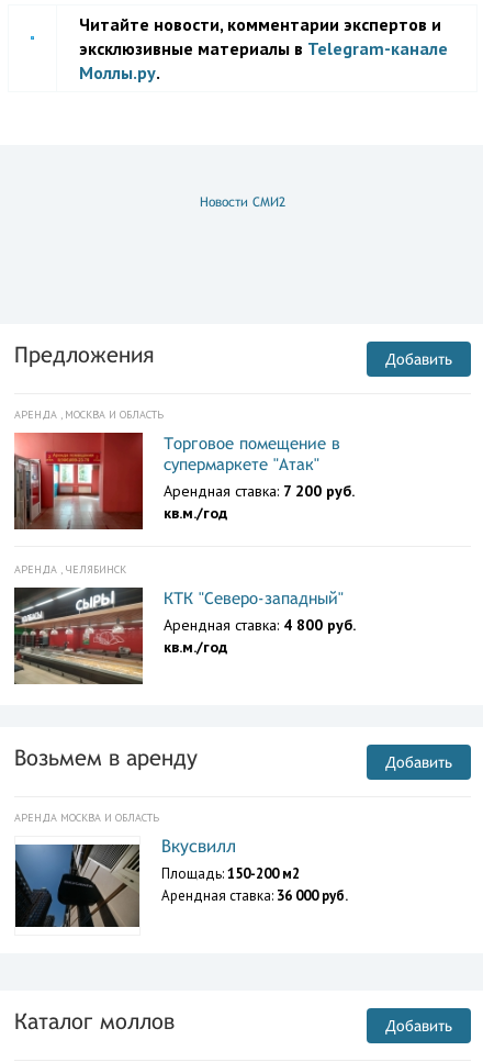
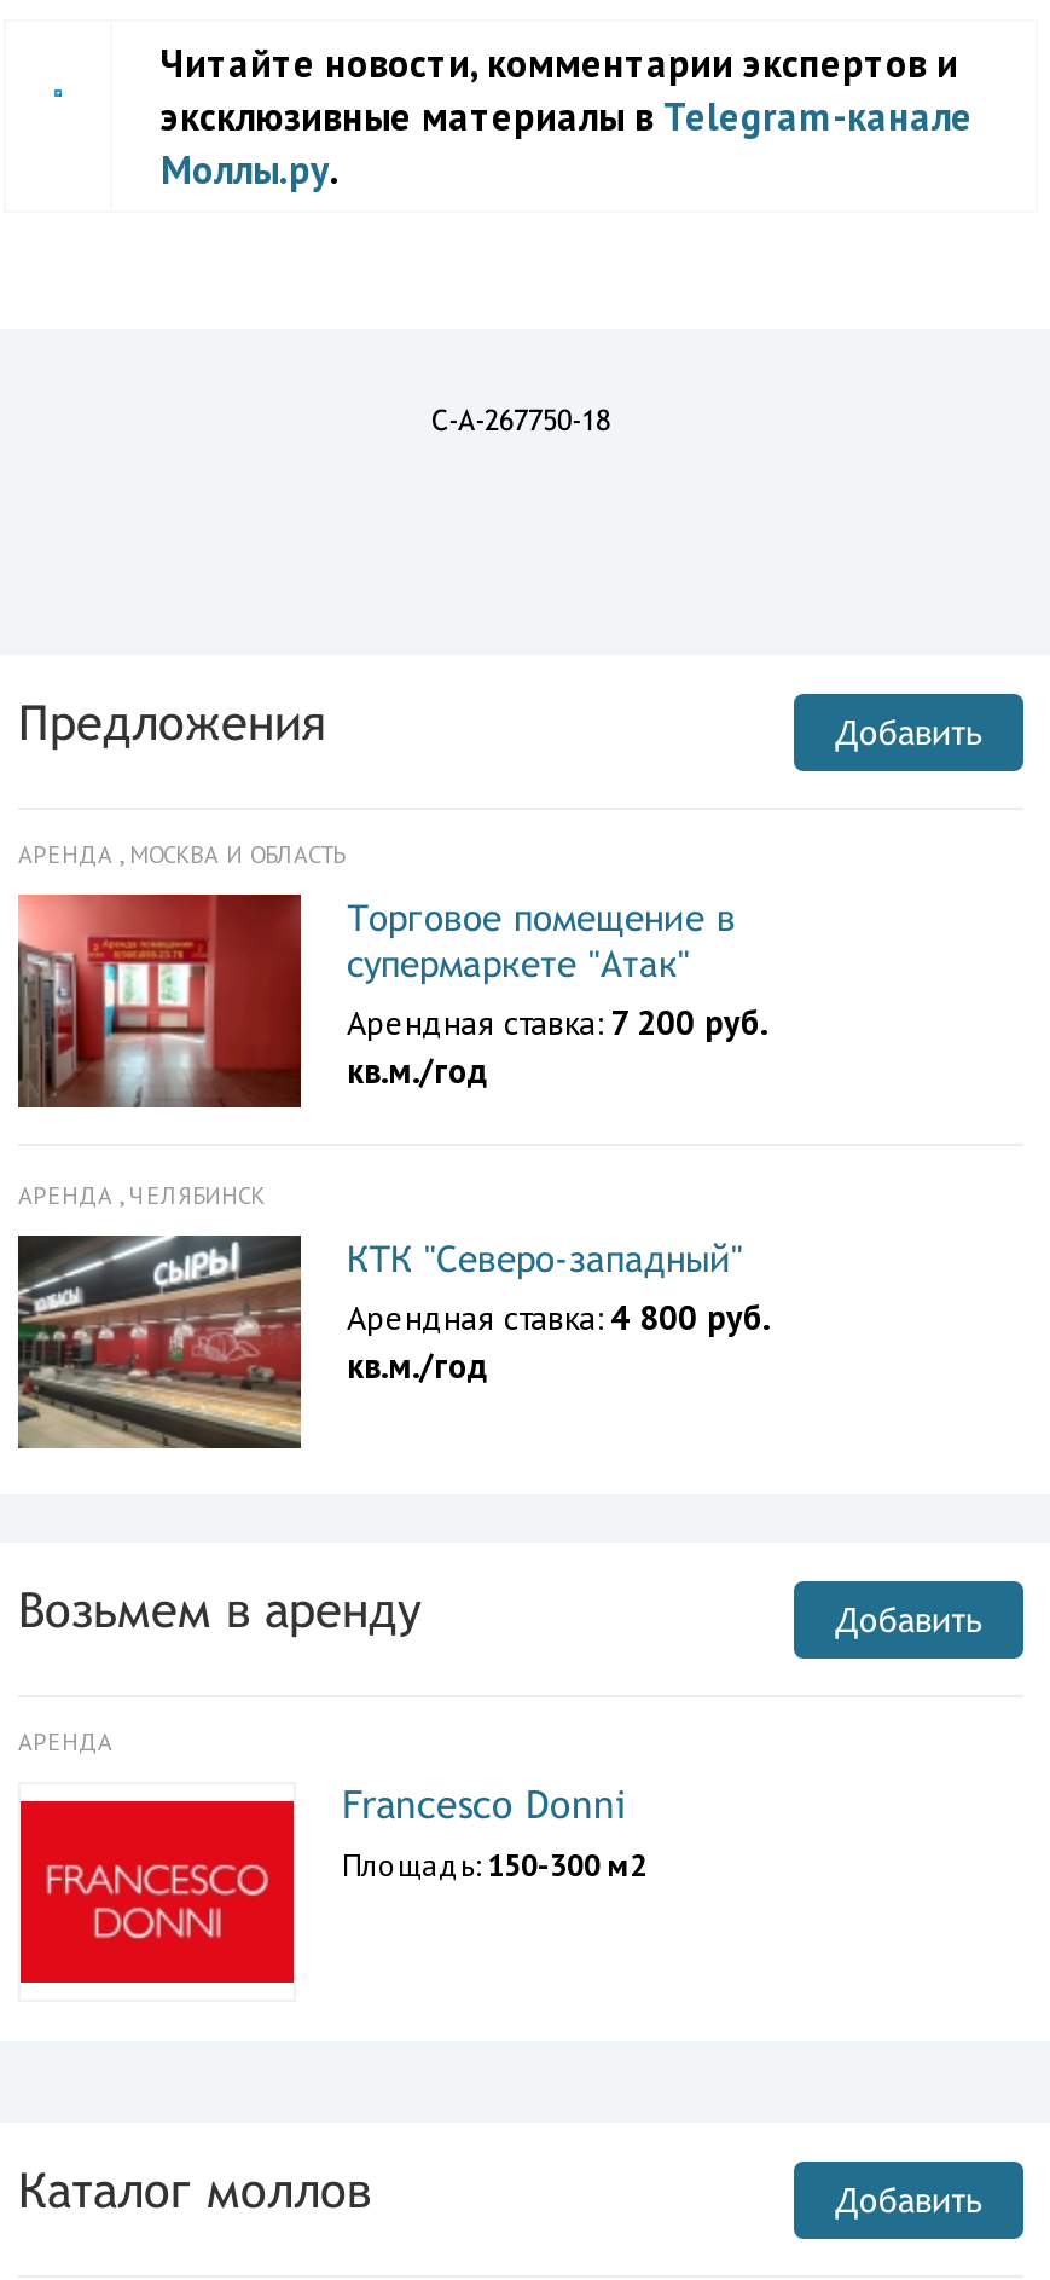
[200,194,285,210] Новости СМИ2 -> [431,404,610,438] C-A-267750-18
[14,811,159,825] АРЕНДА МОСКВА И ОБЛАСТЬ -> [18,1726,112,1758] АРЕНДА
[14,836,348,928] [image] | Вкусвилл | Площадь: 150-200 м2 | Арендная ставка: 36 000 руб. -> [18,1782,646,1985] [image] | Francesco Donni | Площадь: 150-300 м2

